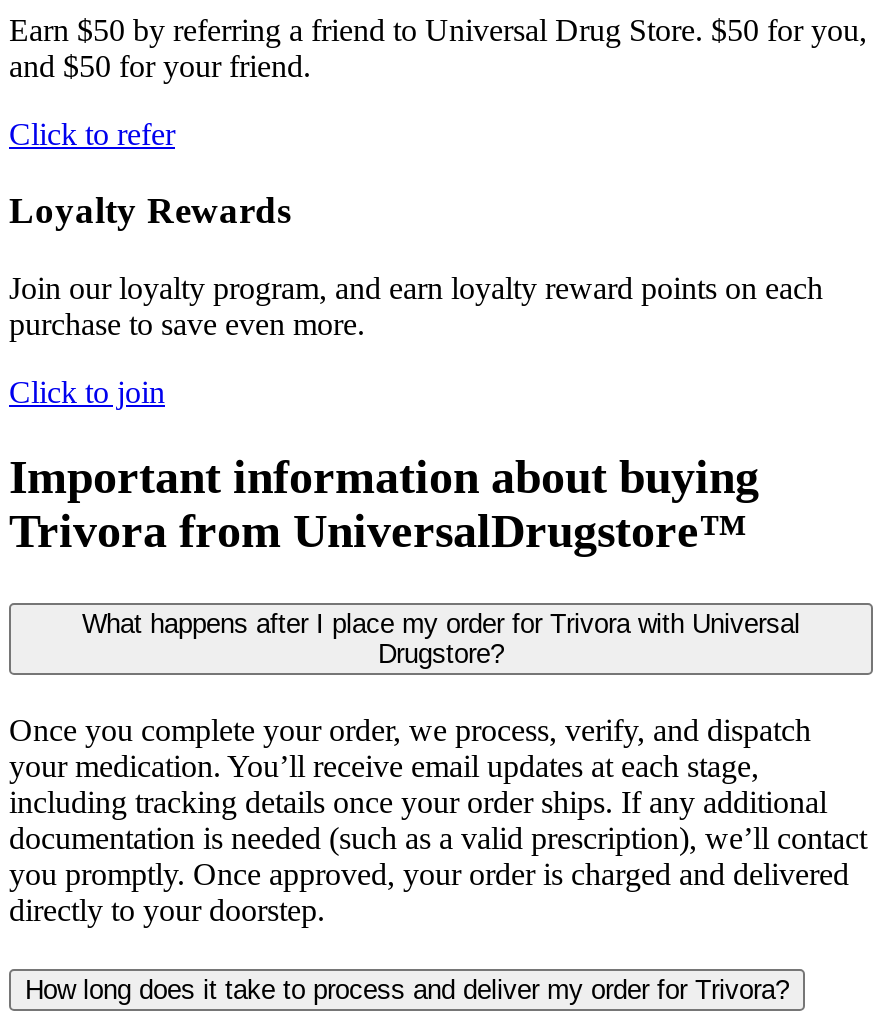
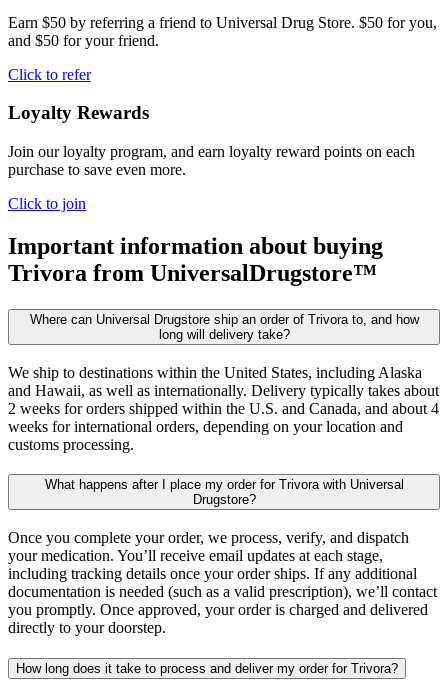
none -> [8,312,439,452] Where can Universal Drugstore ship an order of Trivora to, and how | long will delivery take? | We ship to destinations within the United States, including Alaska | and Hawaii, as well as internationally. Delivery typically takes about | 2 weeks for orders shipped within the U.S. and Canada, and about 4 | weeks for international orders, depending on your location and | customs processing.

